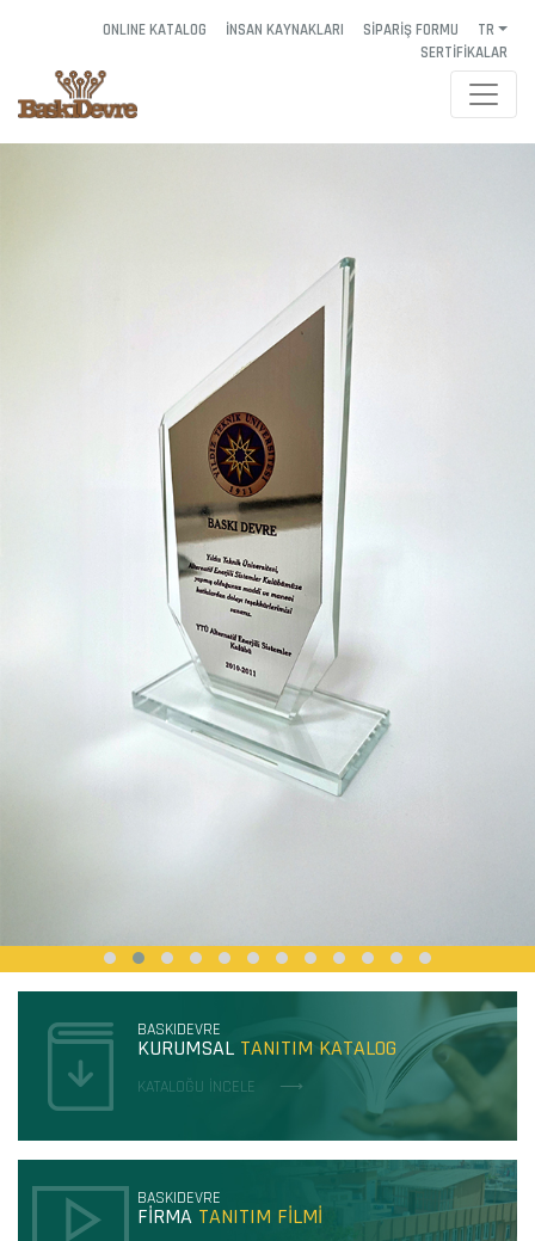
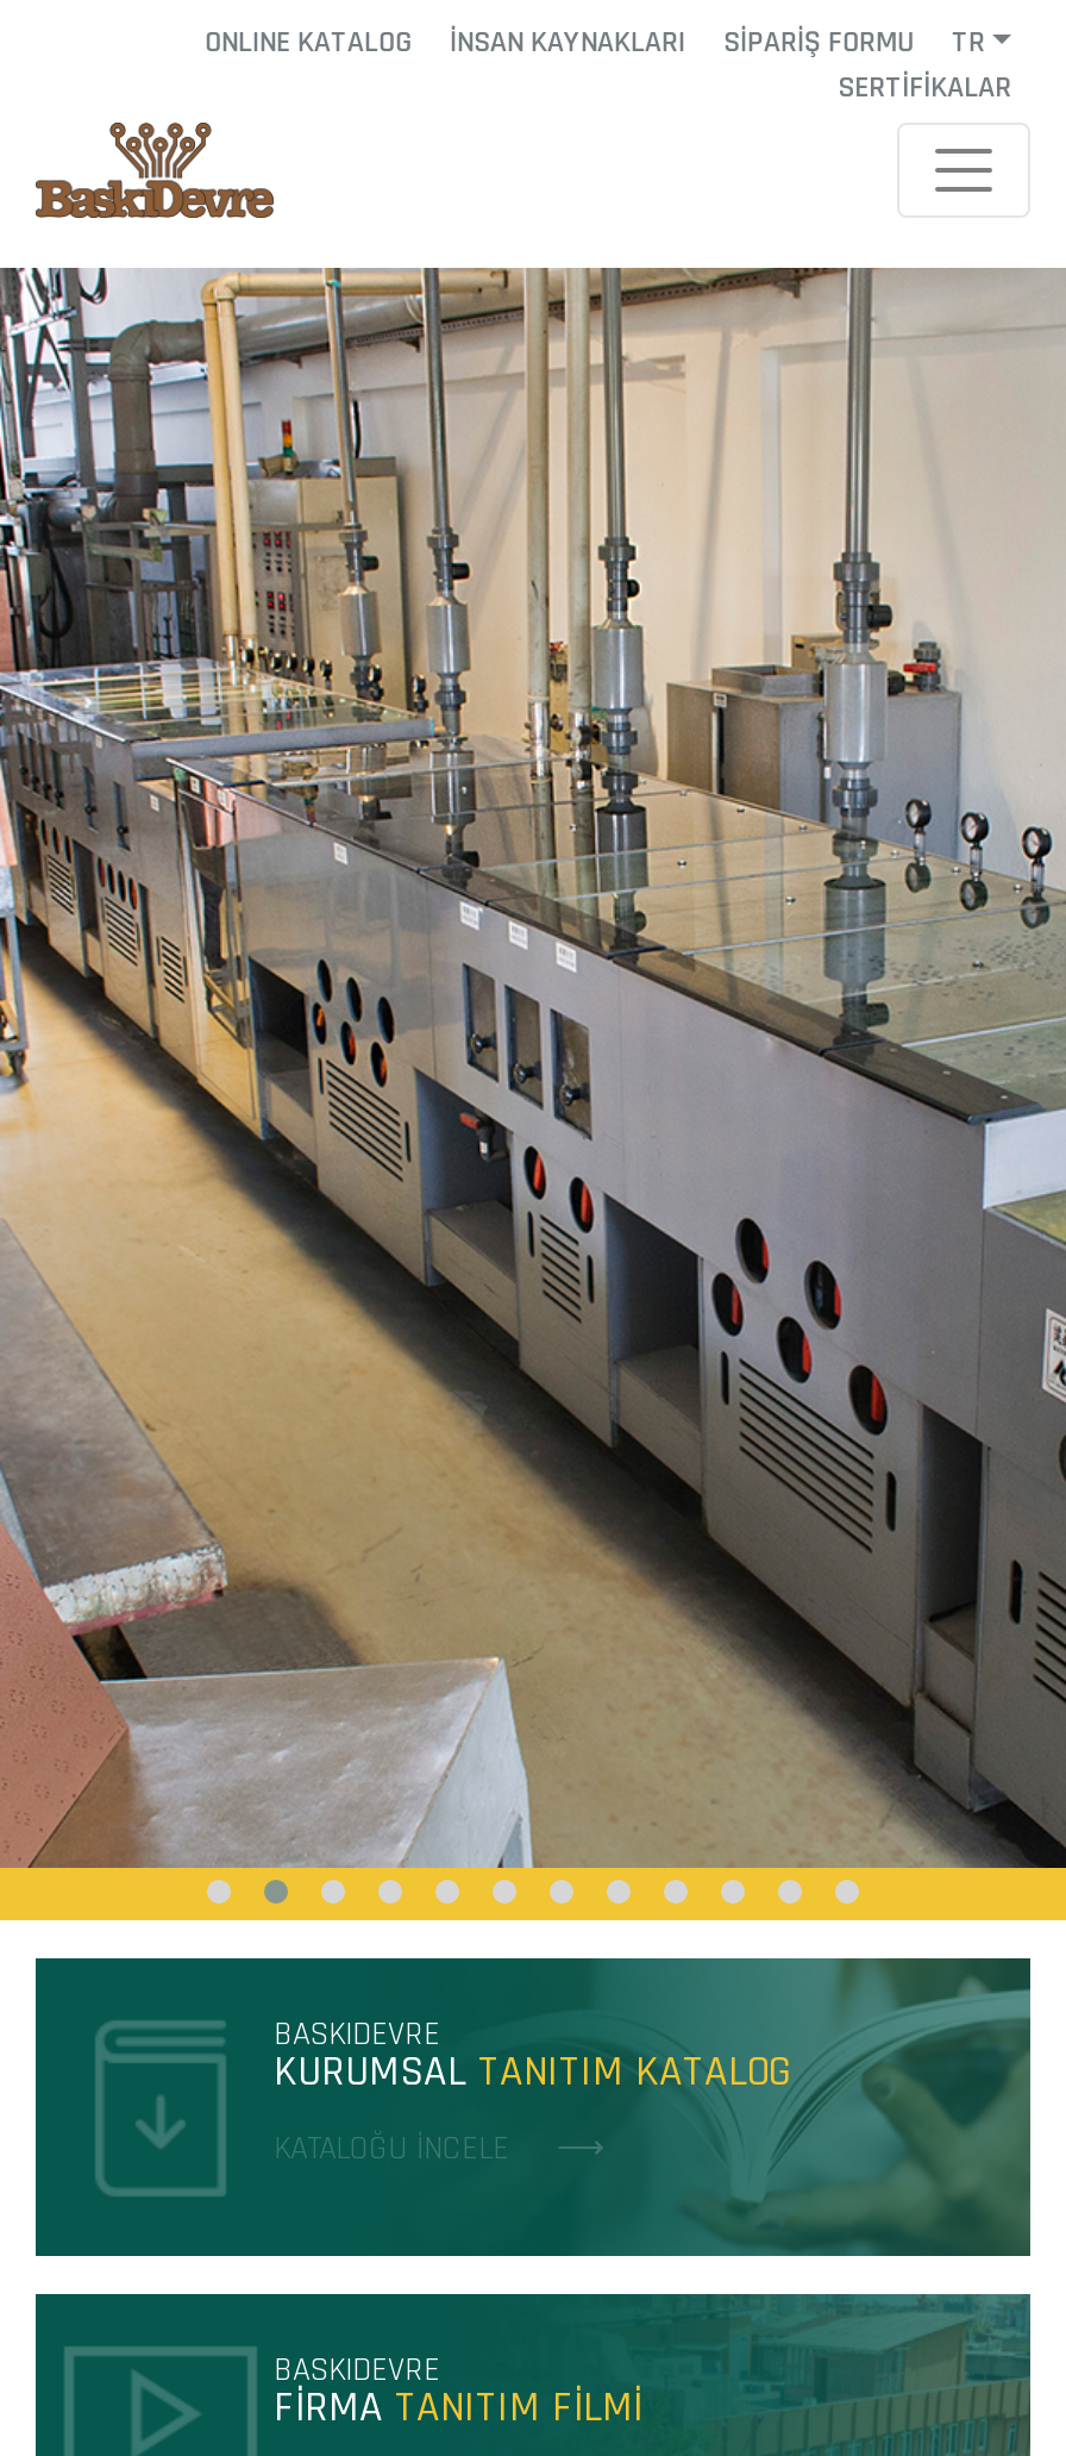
[4,143,531,947] [image] -> [7,265,1059,1870] [image]

